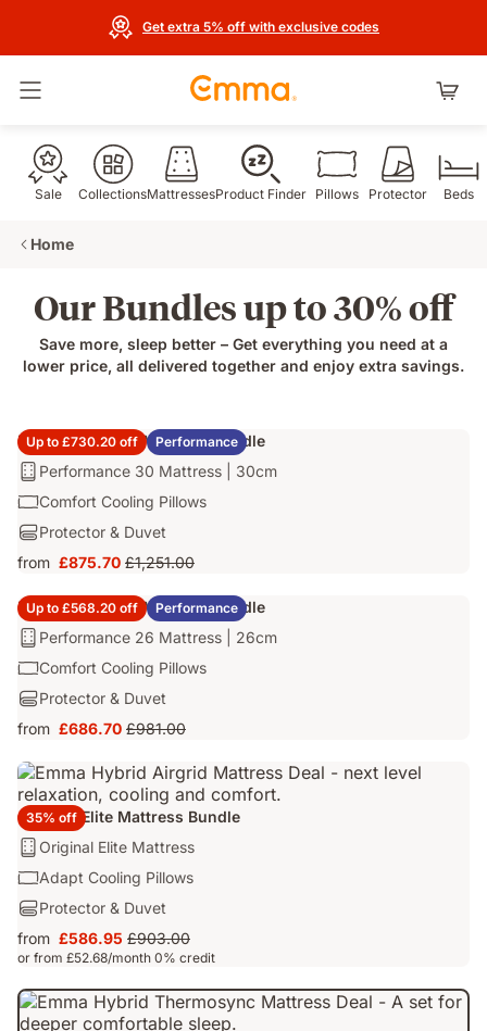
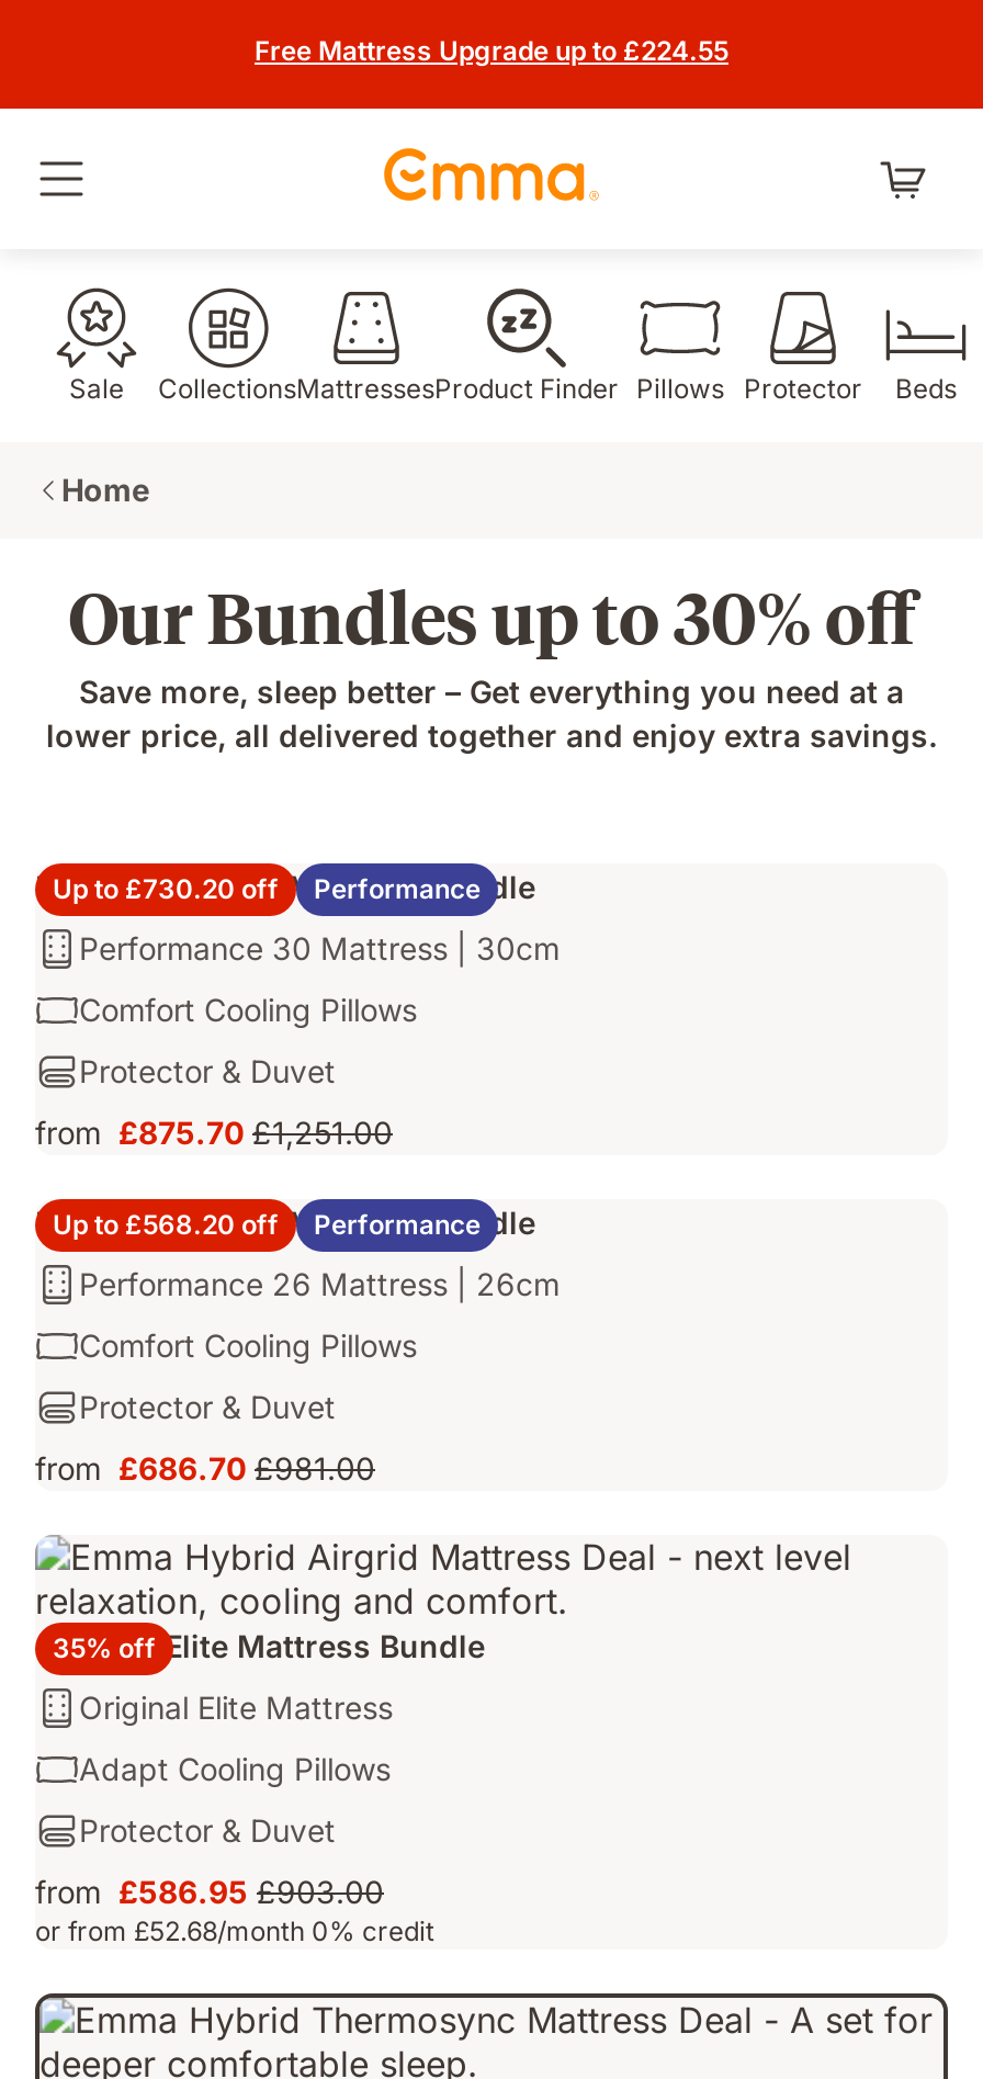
[142,18,379,35] Get extra 5% off with exclusive codes -> [255,34,728,67] Free Mattress Upgrade up to £224.55

